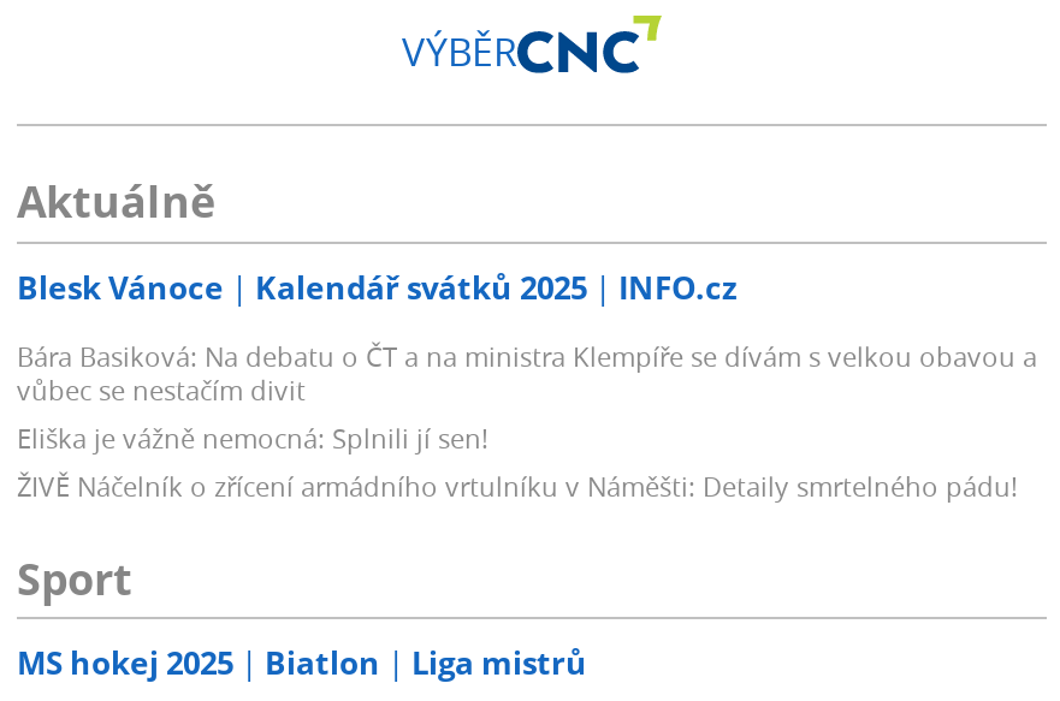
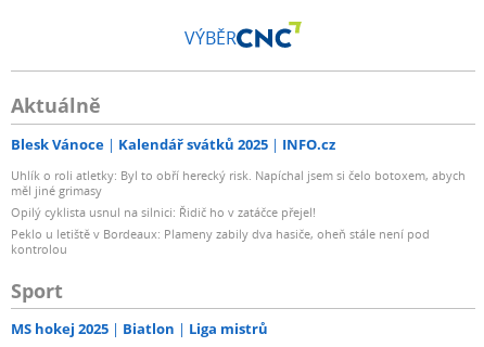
[17,337,1037,503] Bára Basiková: Na debatu o ČT a na ministra Klempíře se dívám s velkou obavou a | vůbec se nestačím divit | Eliška je vážně nemocná: Splnili jí sen! | ŽIVĚ Náčelník o zřícení armádního vrtulníku v Náměšti: Detaily smrtelného pádu! -> [11,167,466,257] Uhlík o roli atletky: Byl to obří herecký risk. Napíchal jsem si čelo botoxem, abych | měl jiné grimasy | Opilý cyklista usnul na silnici: Řidič ho v zatáčce přejel! | Peklo u letiště v Bordeaux: Plameny zabily dva hasiče, oheň stále není pod | kontrolou

